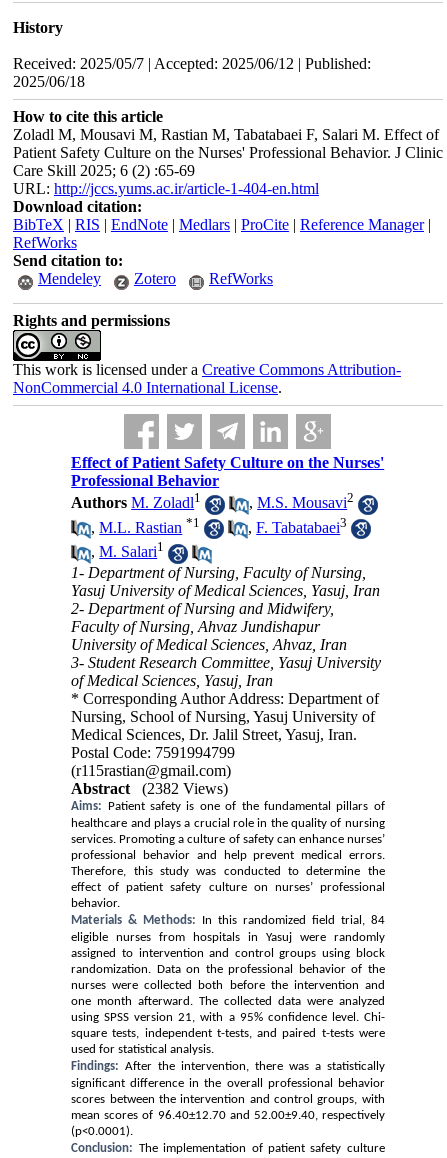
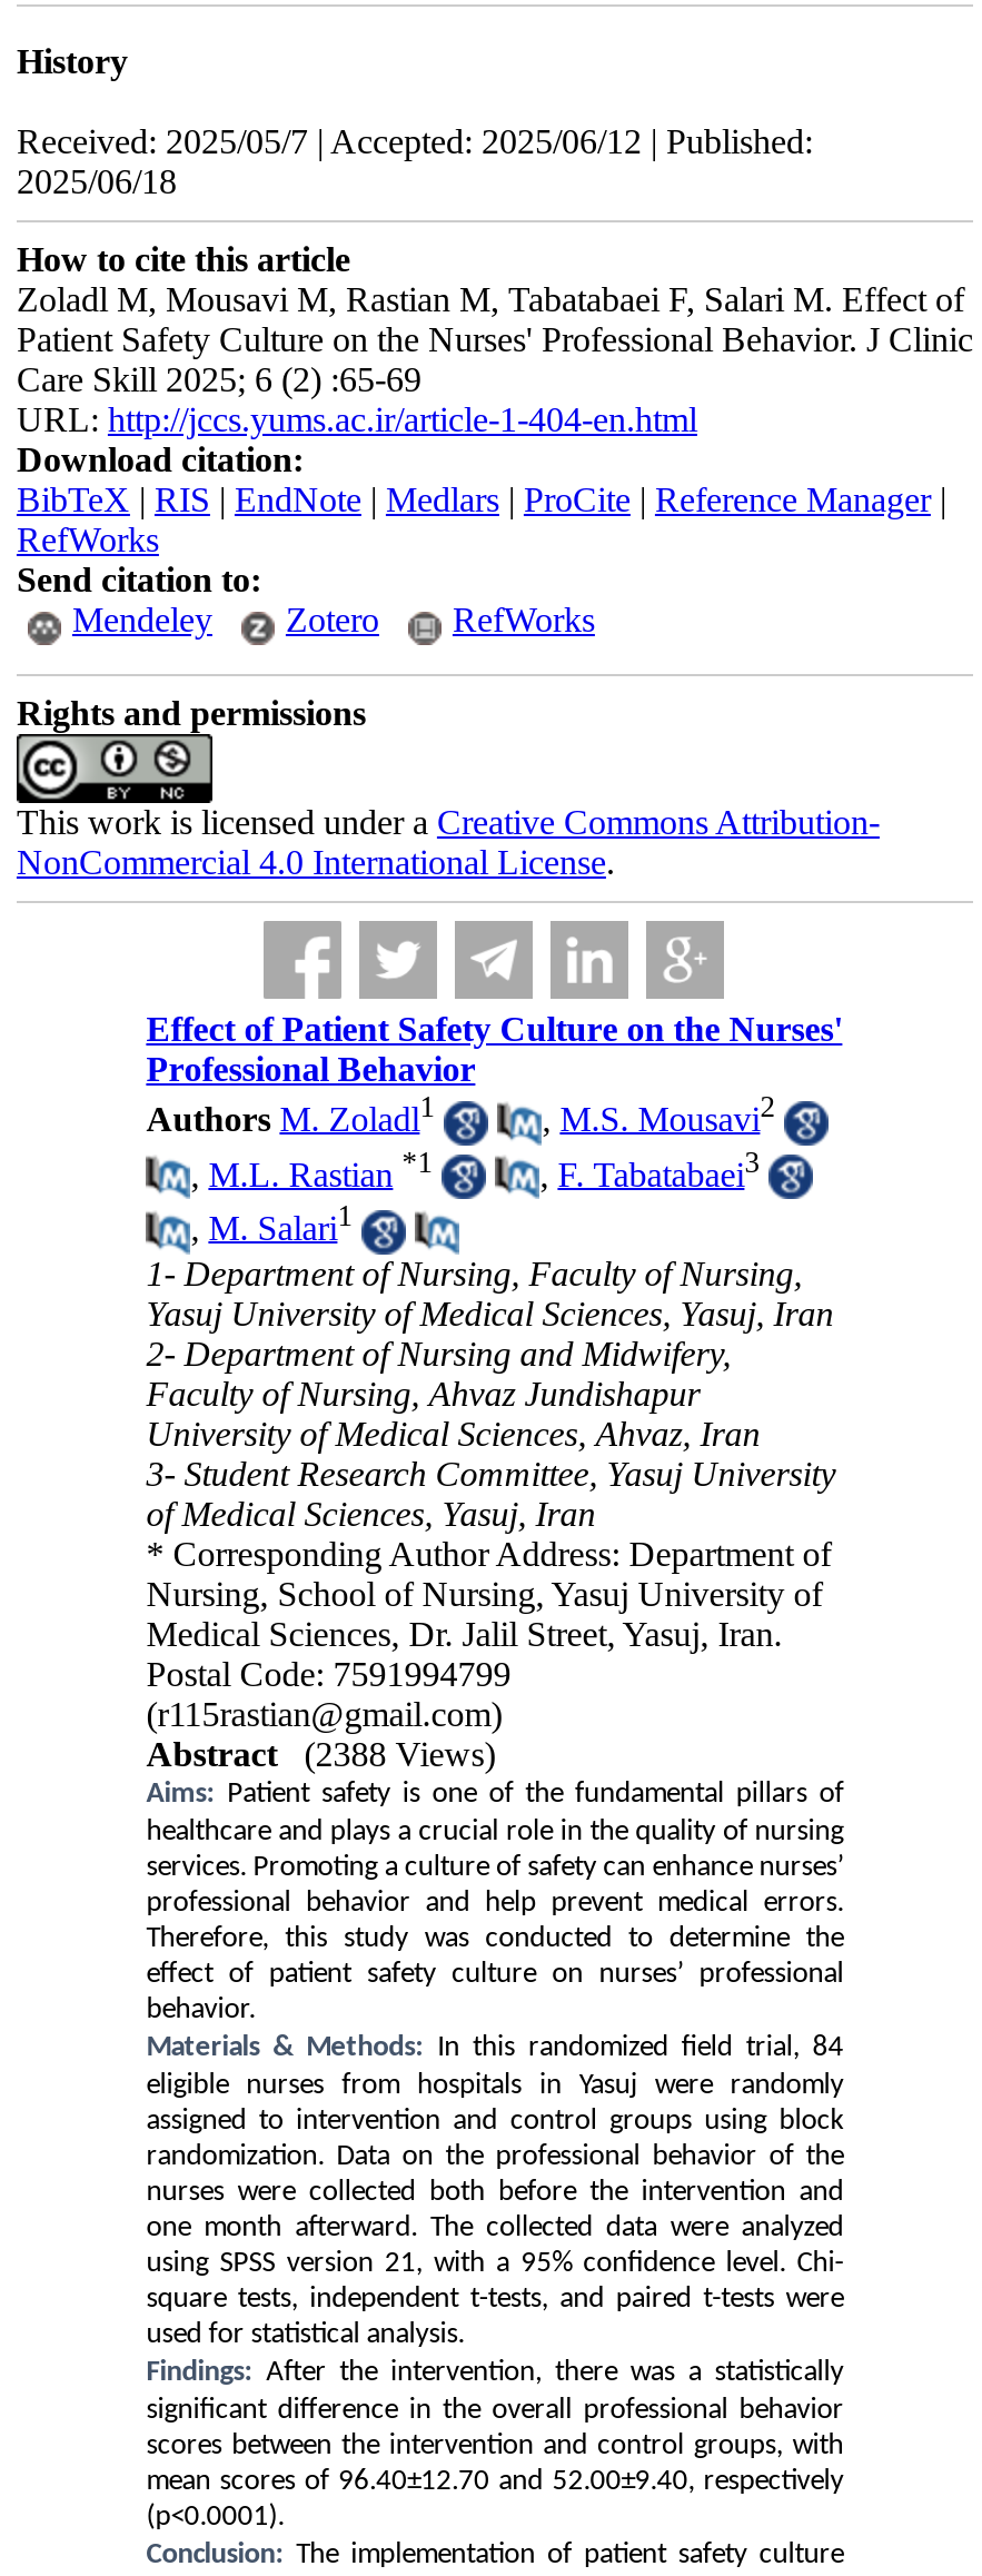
[71,780,228,797] Abstract (2382 Views) -> [146,1735,495,1773] Abstract (2388 Views)

